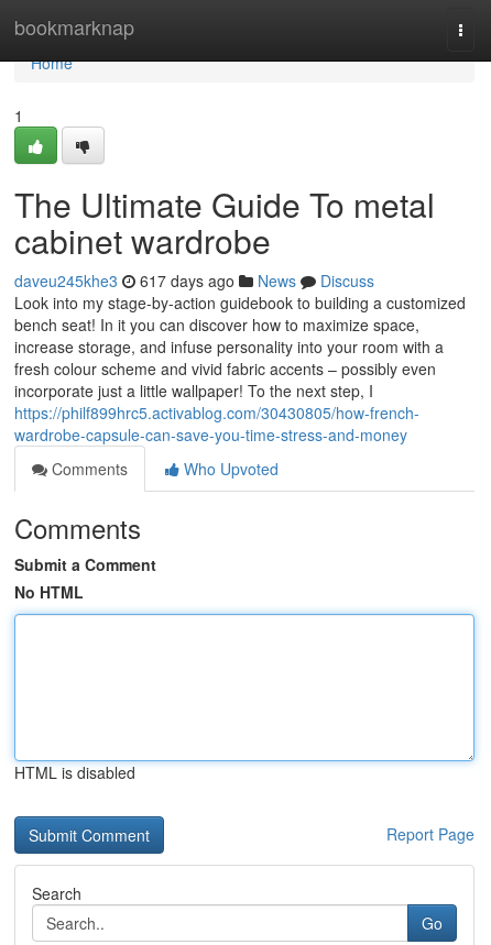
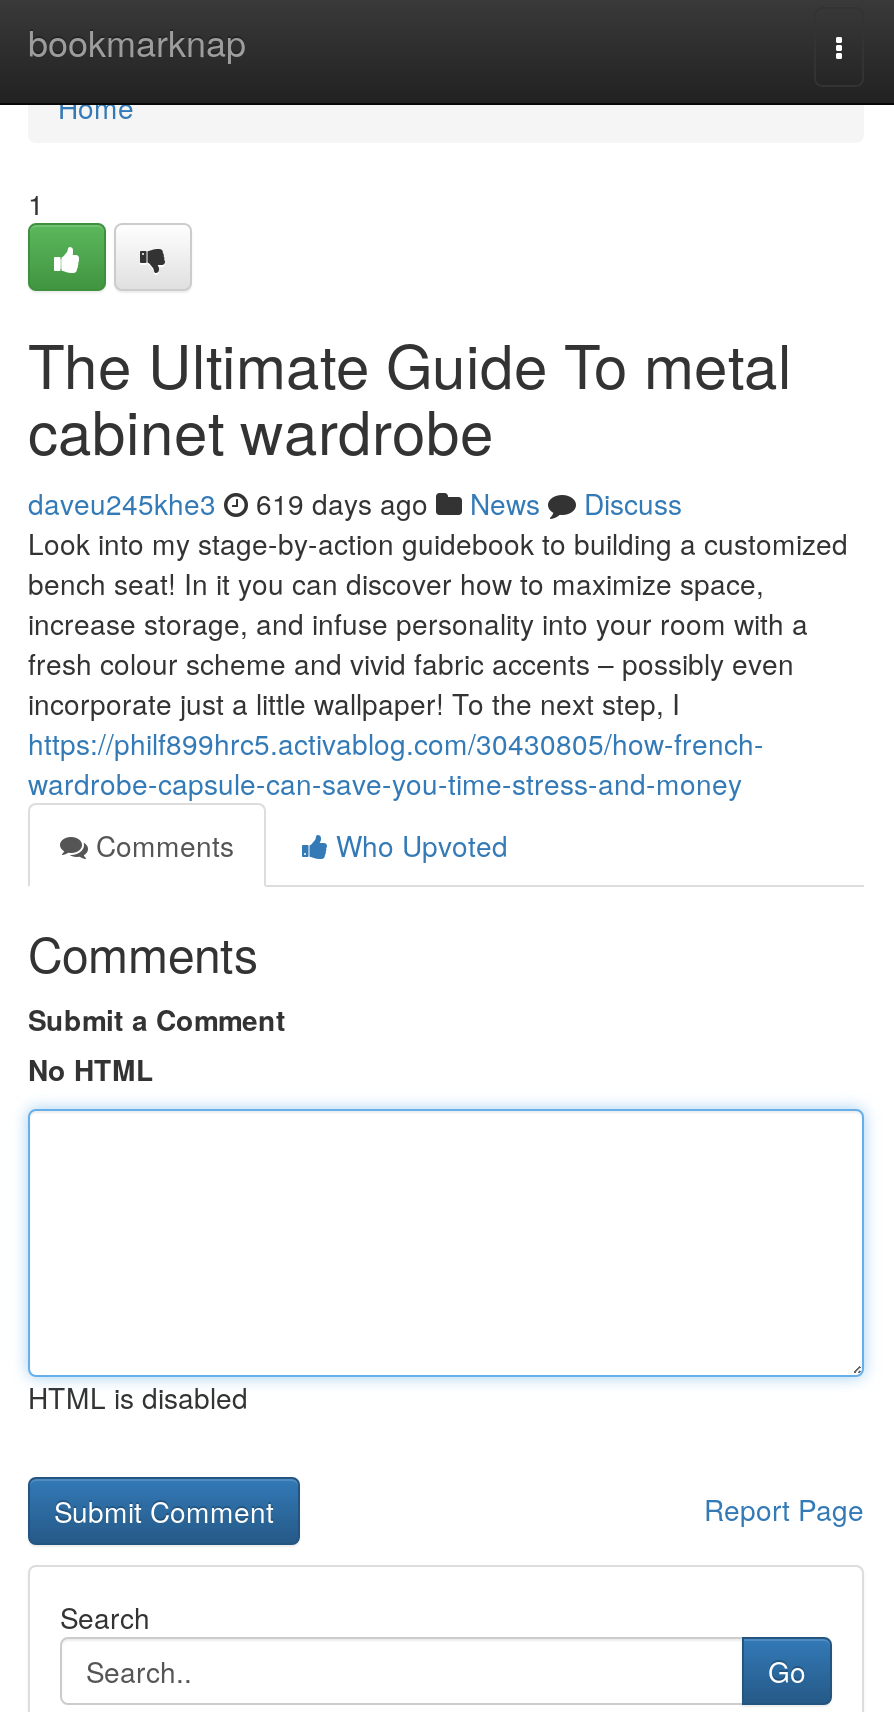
[14,270,374,292] daveu245khe3 617 days ago News Discuss -> [28,483,682,523] daveu245khe3 619 days ago News Discuss

